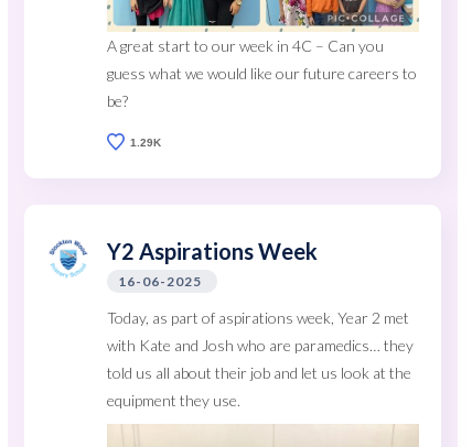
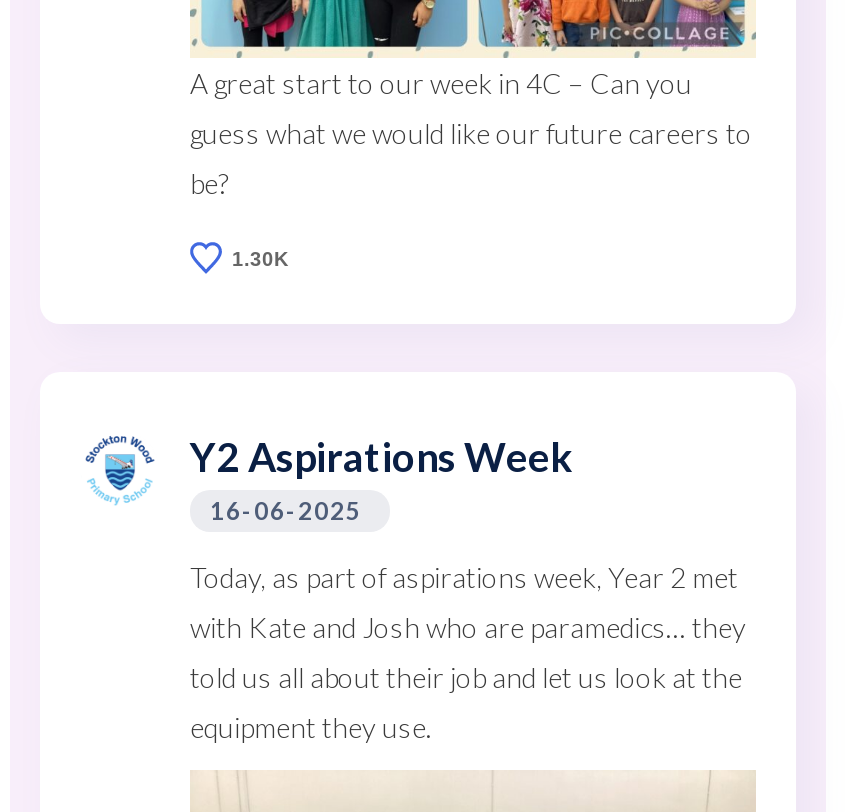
[130,137,161,149] 1.29K -> [232,249,288,271] 1.30K

